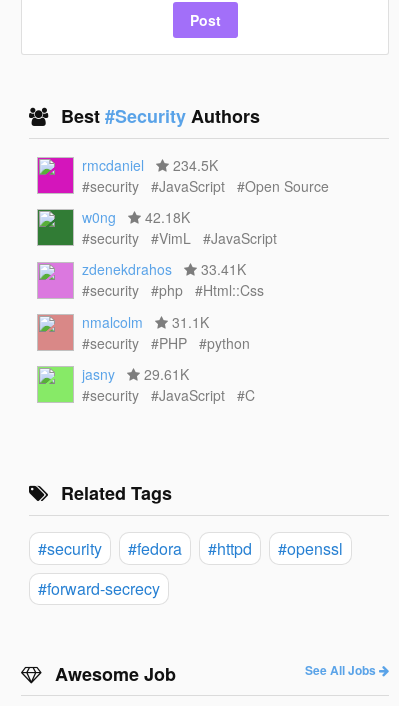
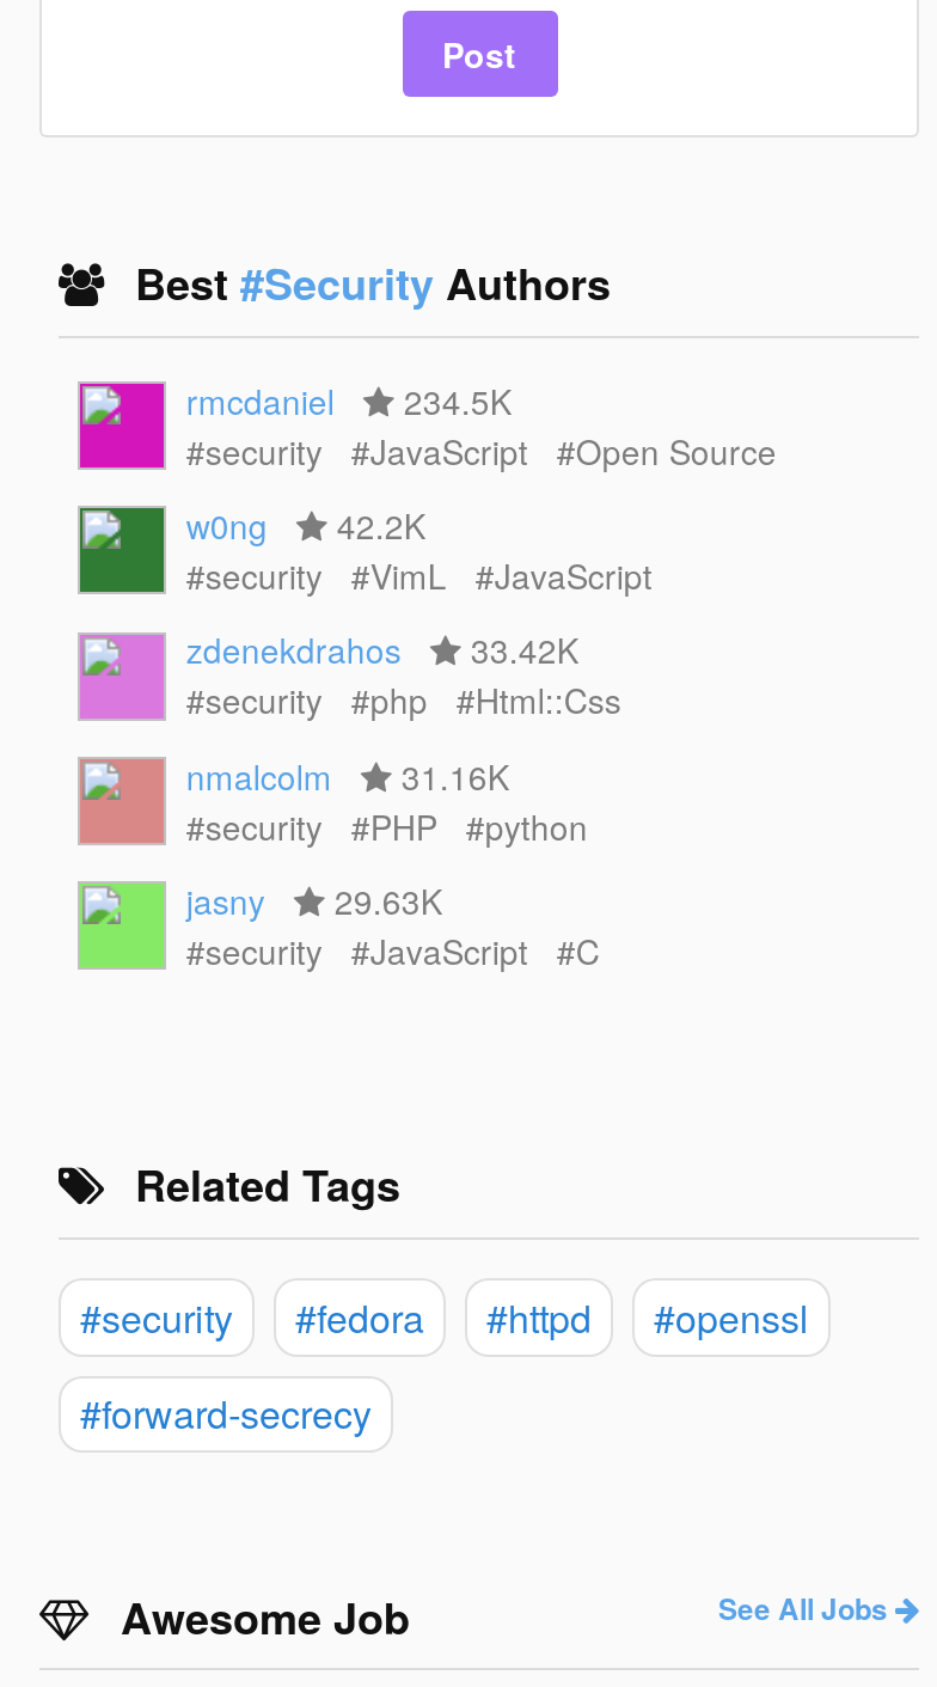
[82,207,190,227] w0ng 42.18K -> [186,501,425,549] w0ng 42.2K
[82,259,246,279] zdenekdrahos 33.41K -> [186,626,578,674] zdenekdrahos 33.42K
[82,312,209,332] nmalcolm 31.1K -> [186,751,509,799] nmalcolm 31.16K
[82,364,189,384] jasny 29.61K -> [186,877,442,924] jasny 29.63K

